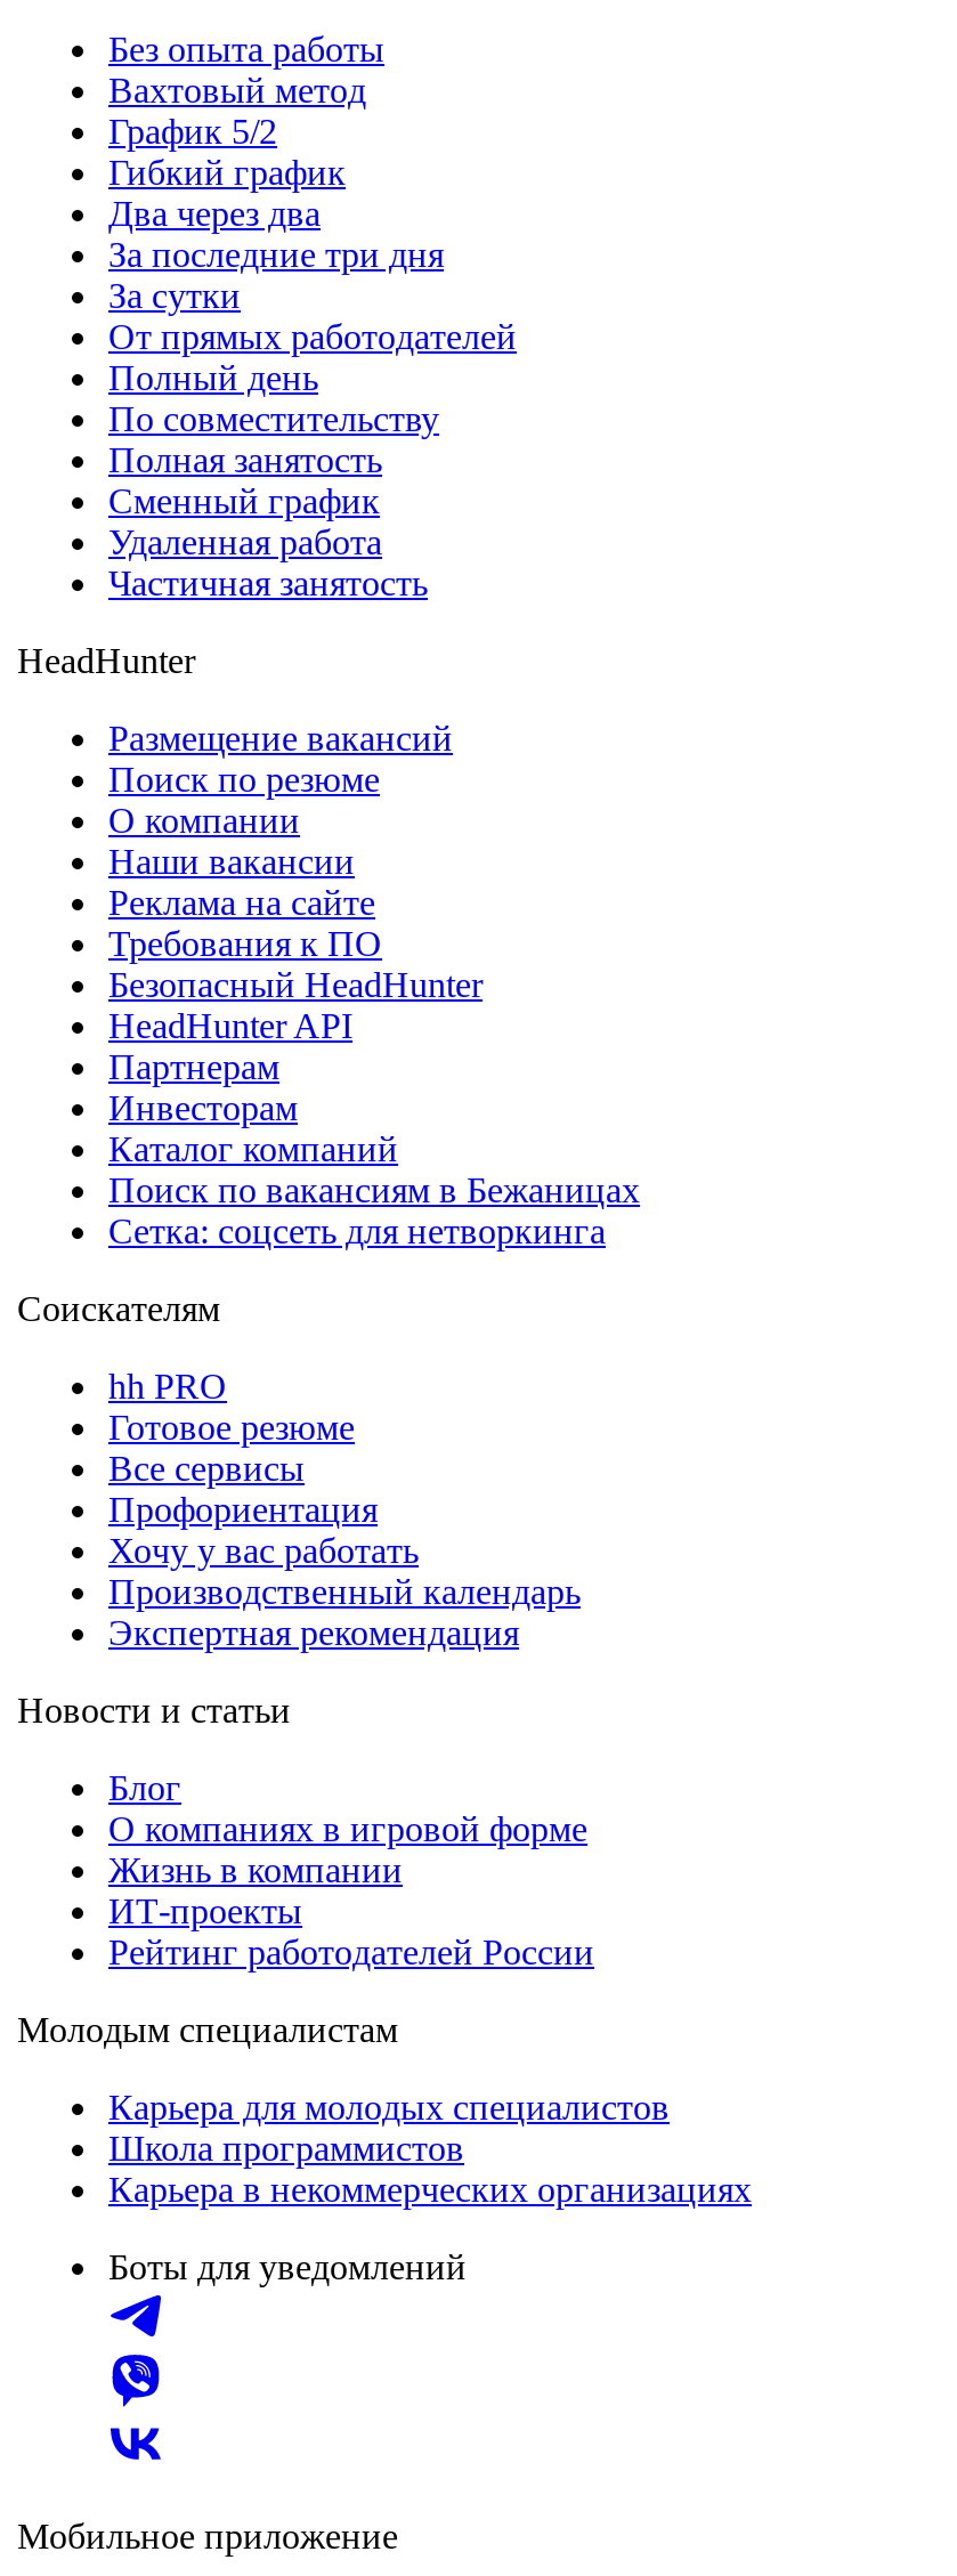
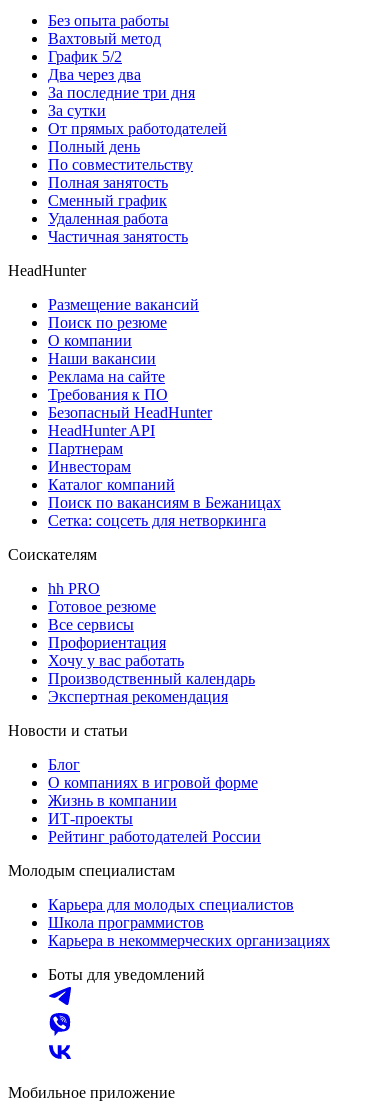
[108,153,346,191] Гибкий график -> none

